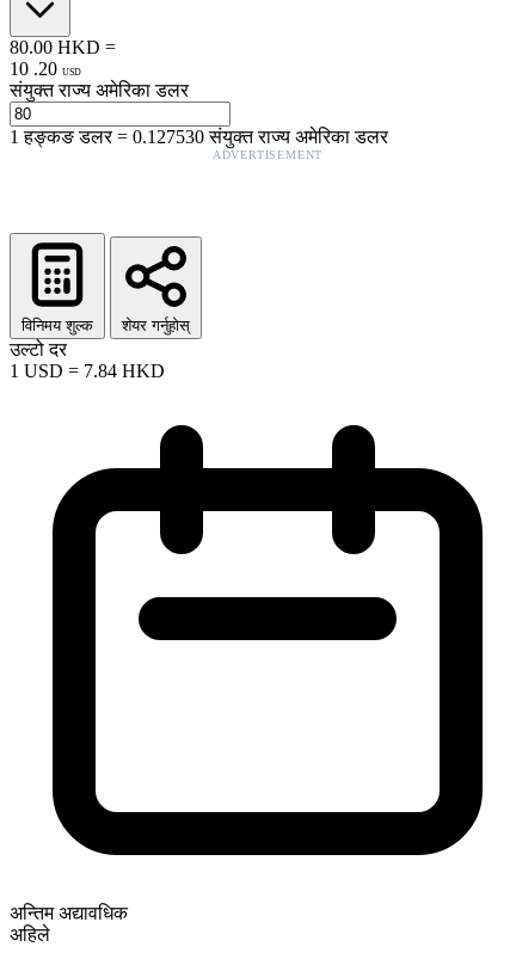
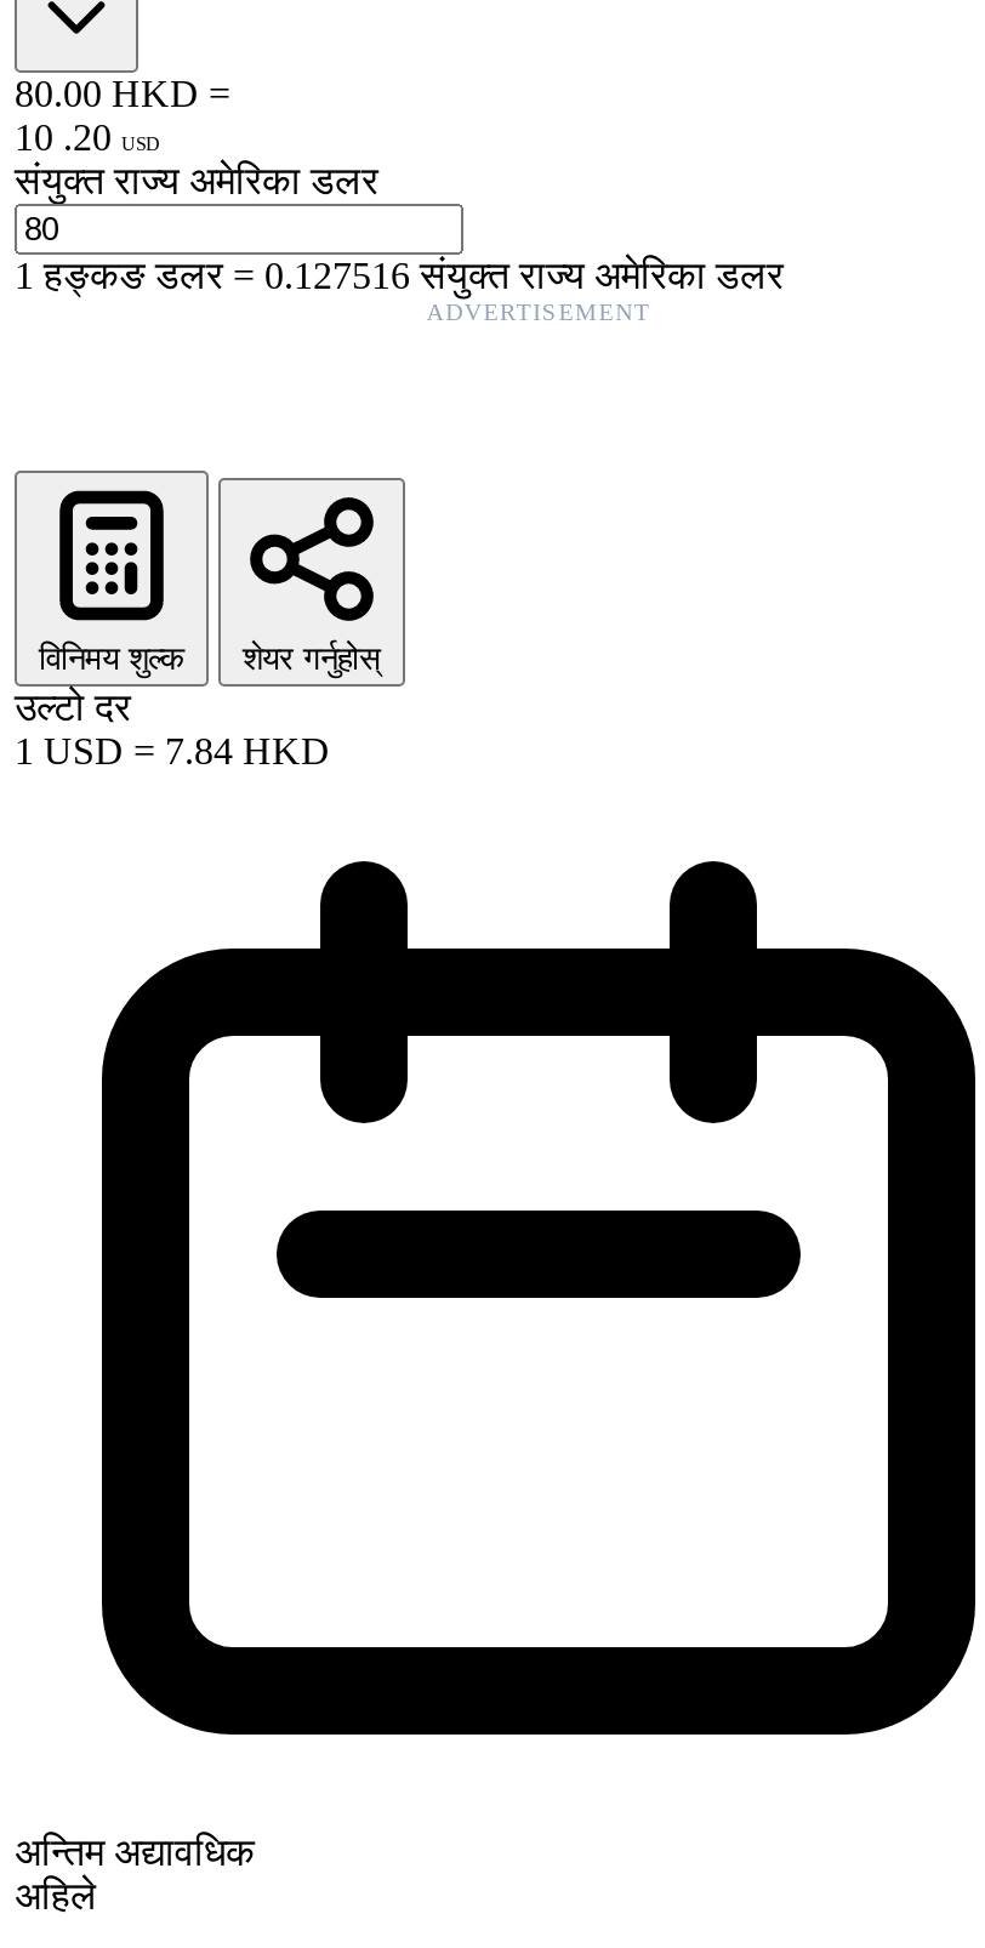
[10,126,388,147] 1हङ्कङ डलर=0.127530 संयुक्त राज्य अमेरिका डलर -> [15,254,784,295] 1हङ्कङ डलर=0.127516 संयुक्त राज्य अमेरिका डलर

